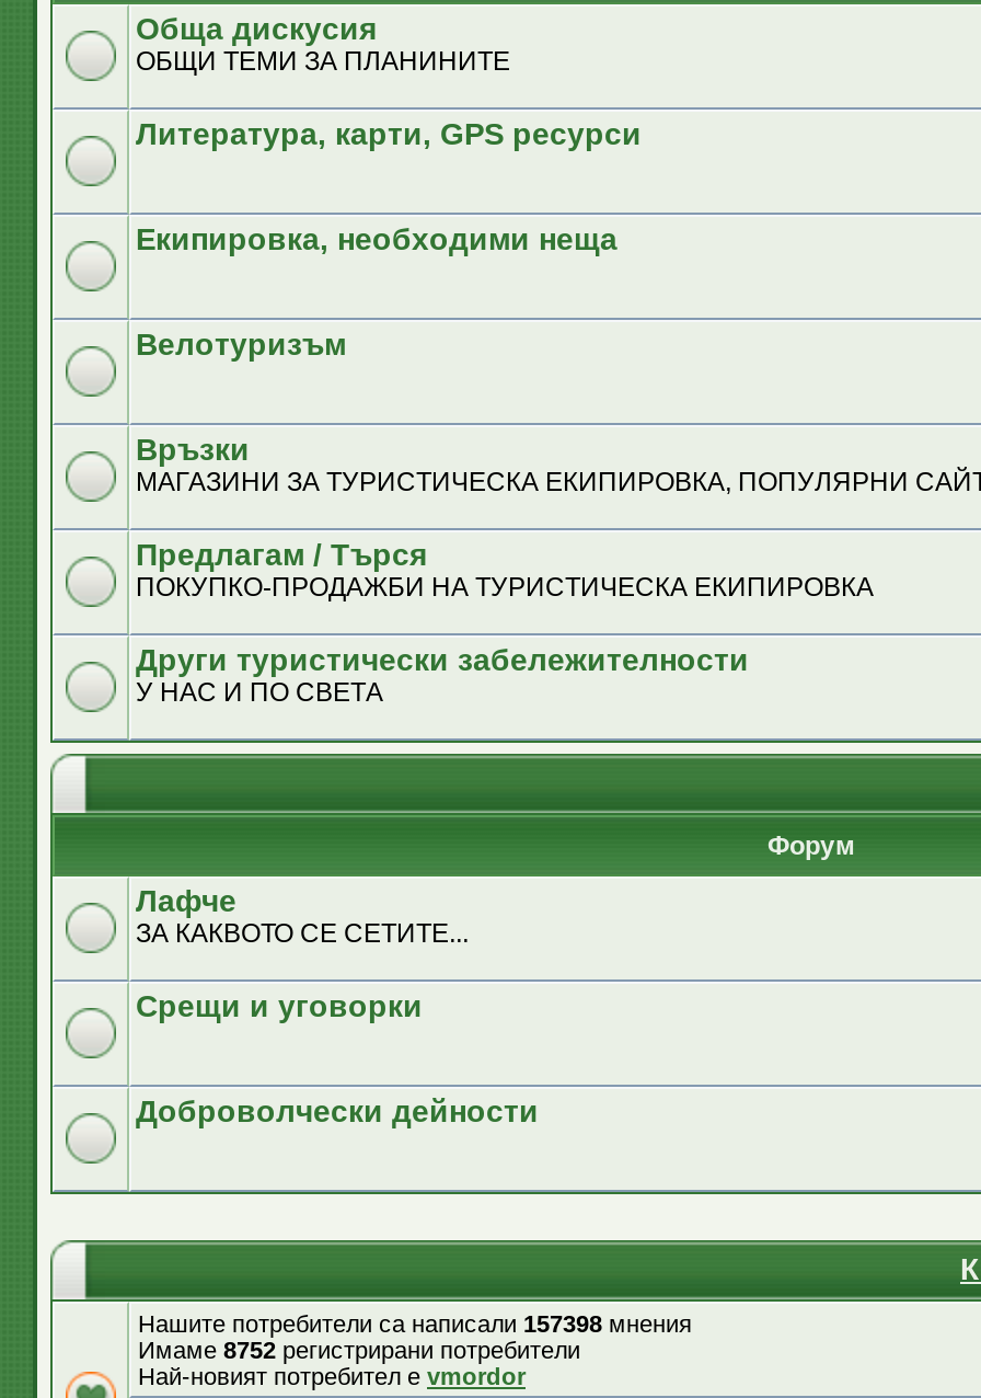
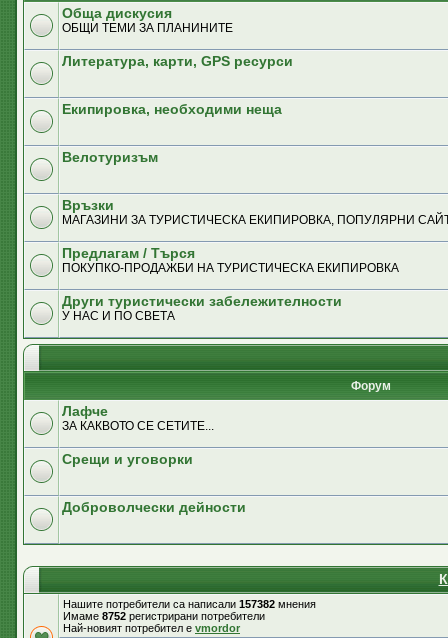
[138,1310,692,1337] Нашите потребители са написали 157398 мнения -> [63,598,316,610] Нашите потребители са написали 157382 мнения

